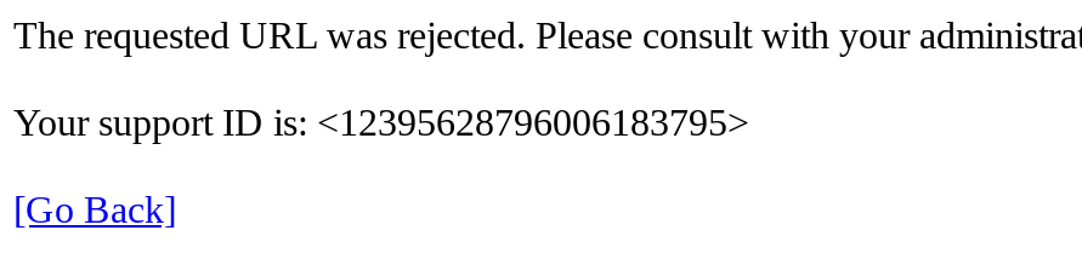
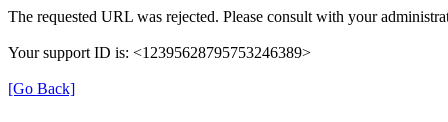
[13,102,749,143] Your support ID is: <12395628796006183795> -> [8,44,311,61] Your support ID is: <12395628795753246389>

